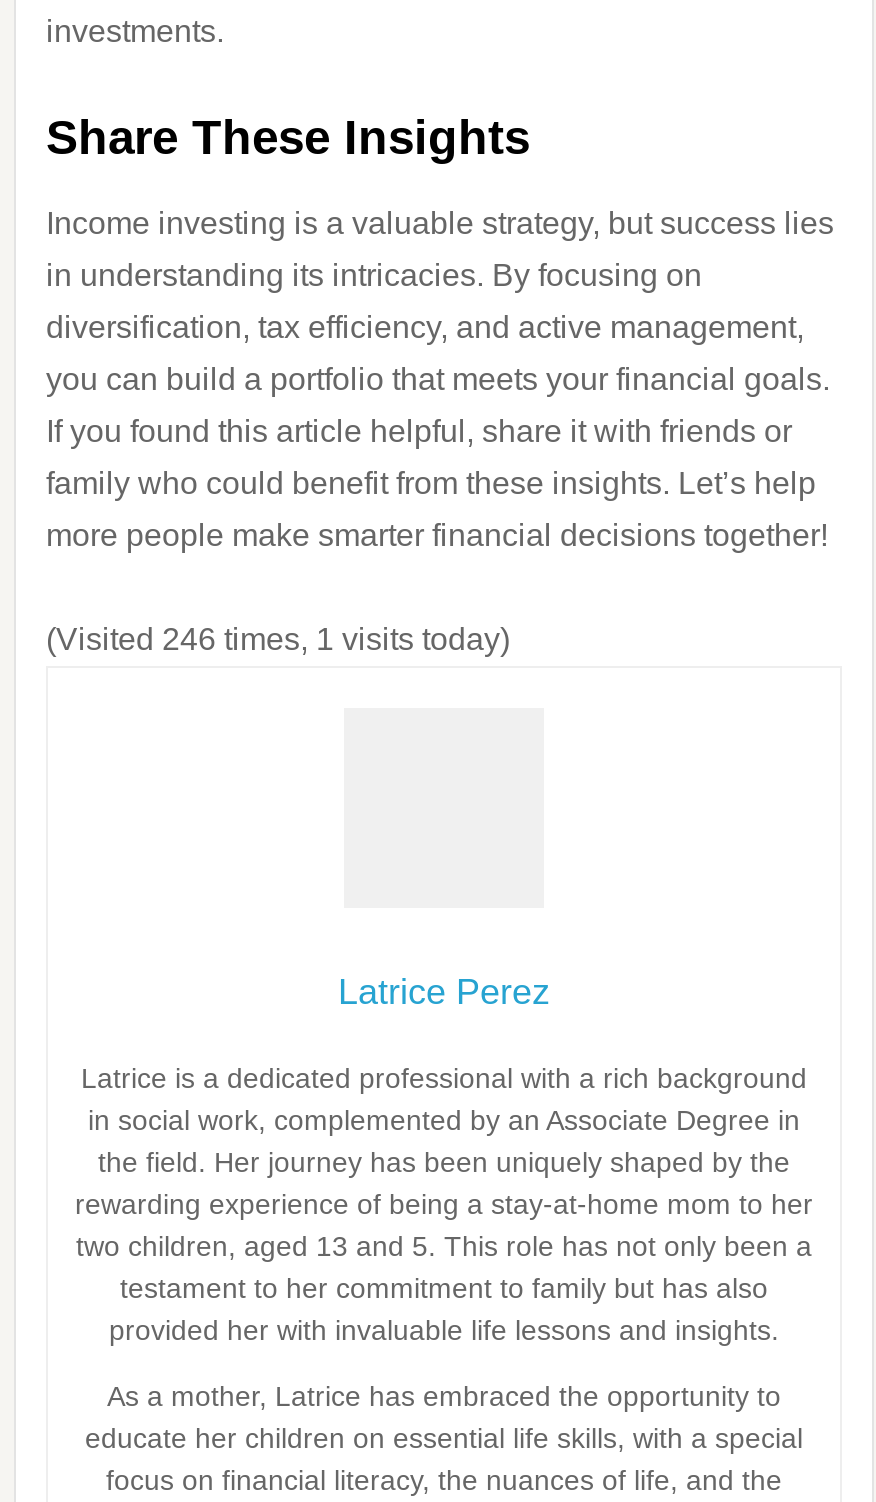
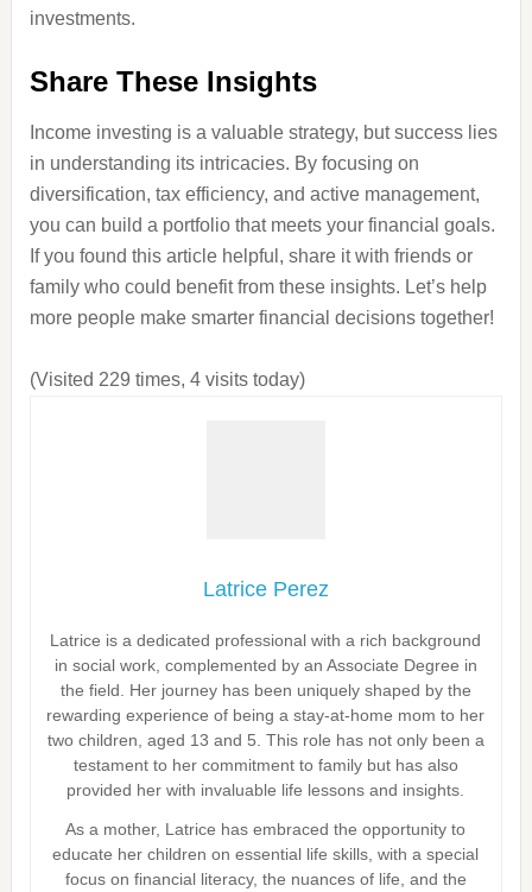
[46,622,510,656] (Visited 246 times, 1 visits today) -> [30,369,305,390] (Visited 229 times, 4 visits today)

